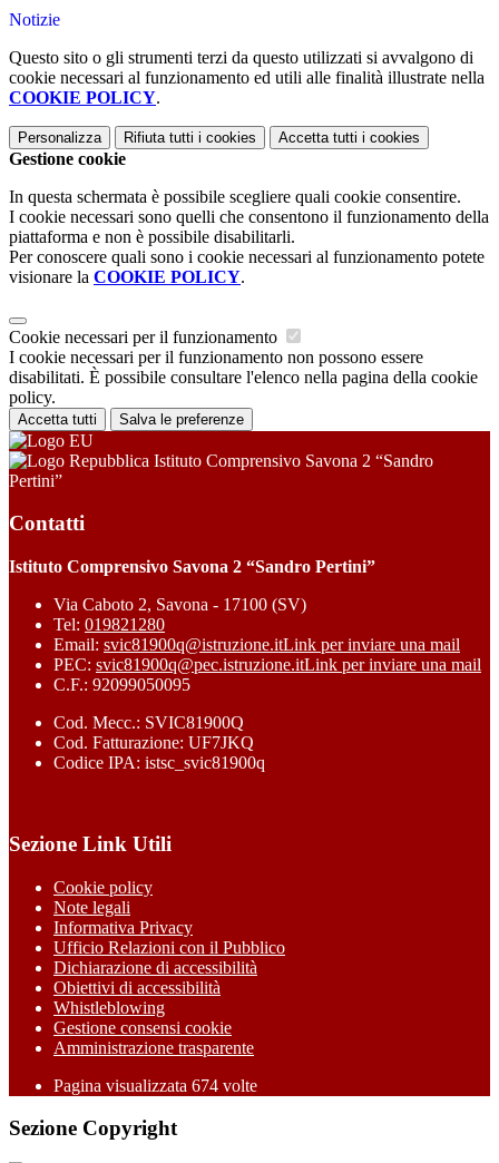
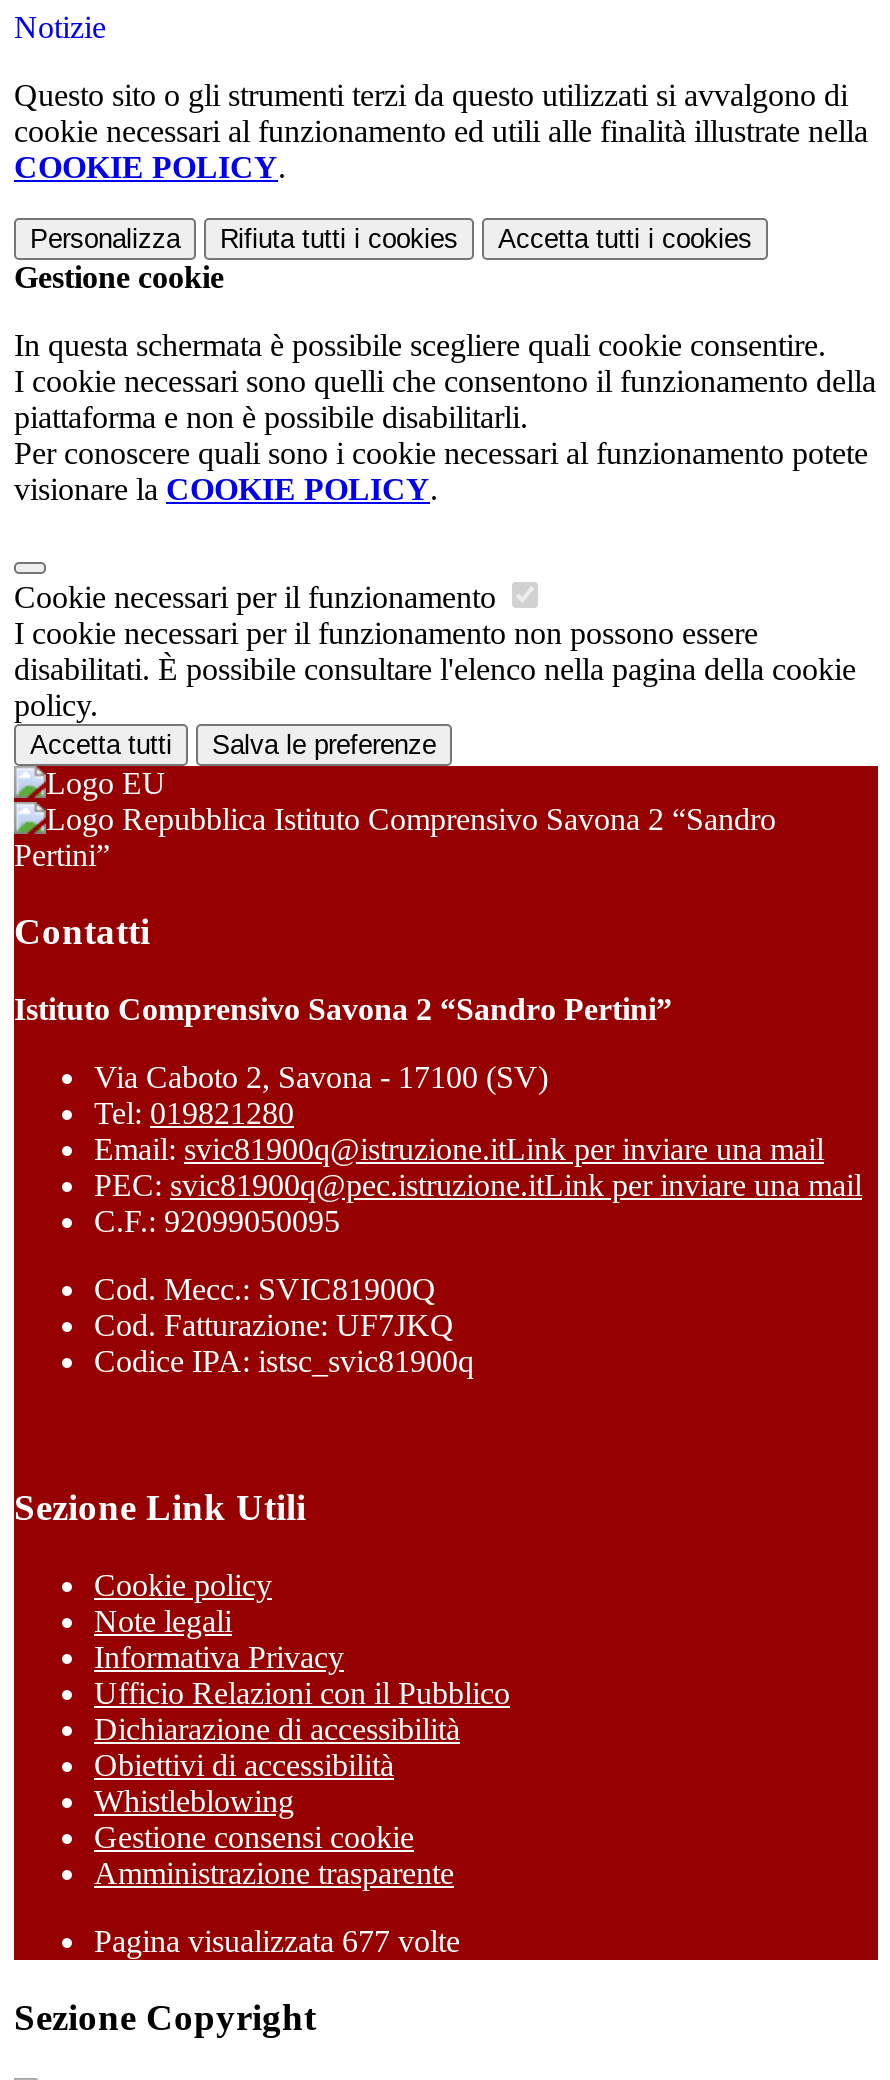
[53,1076,257,1095] Pagina visualizzata 674 volte -> [94,1923,460,1957] Pagina visualizzata 677 volte

